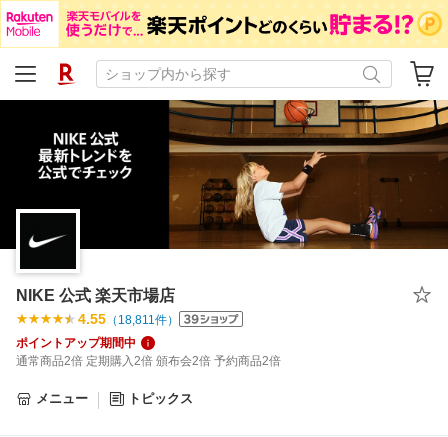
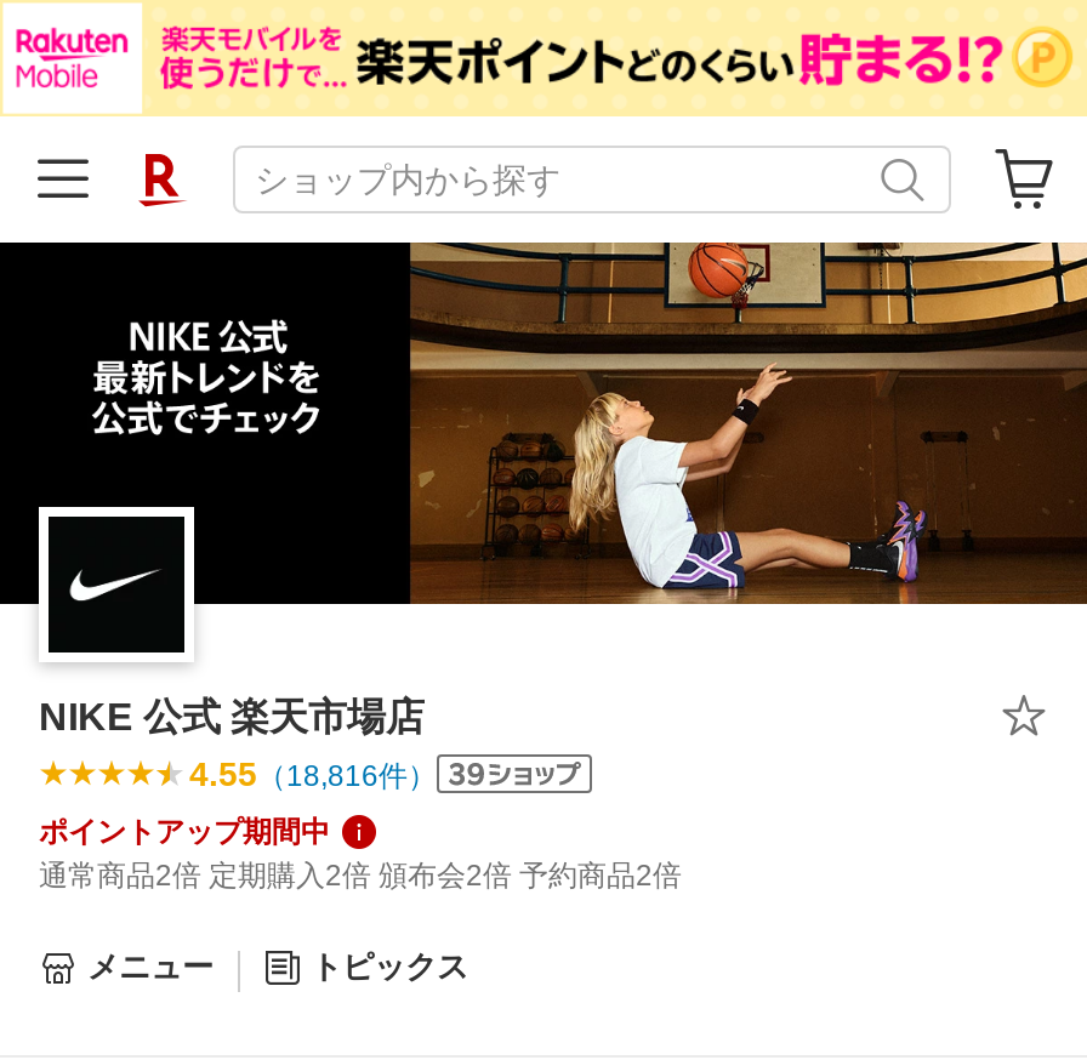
[78,311,179,327] 4.55（18,811件） -> [189,755,437,793] 4.55（18,816件）

